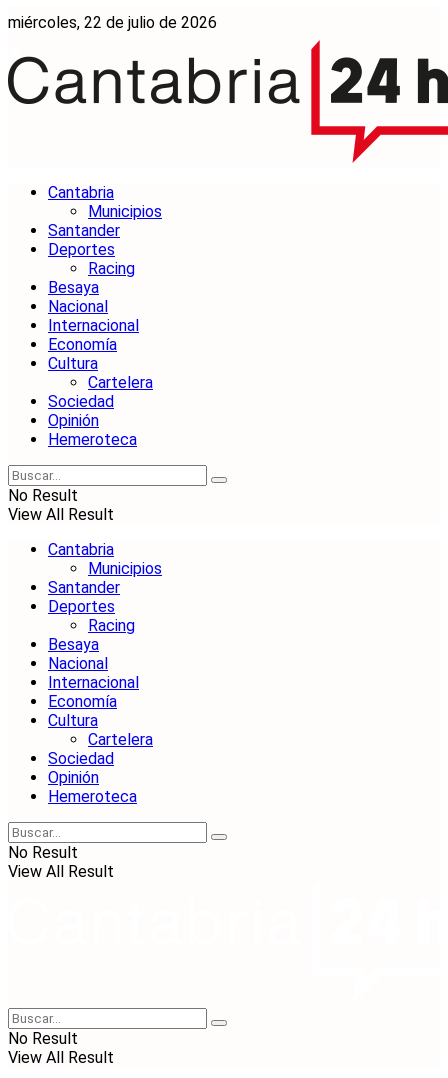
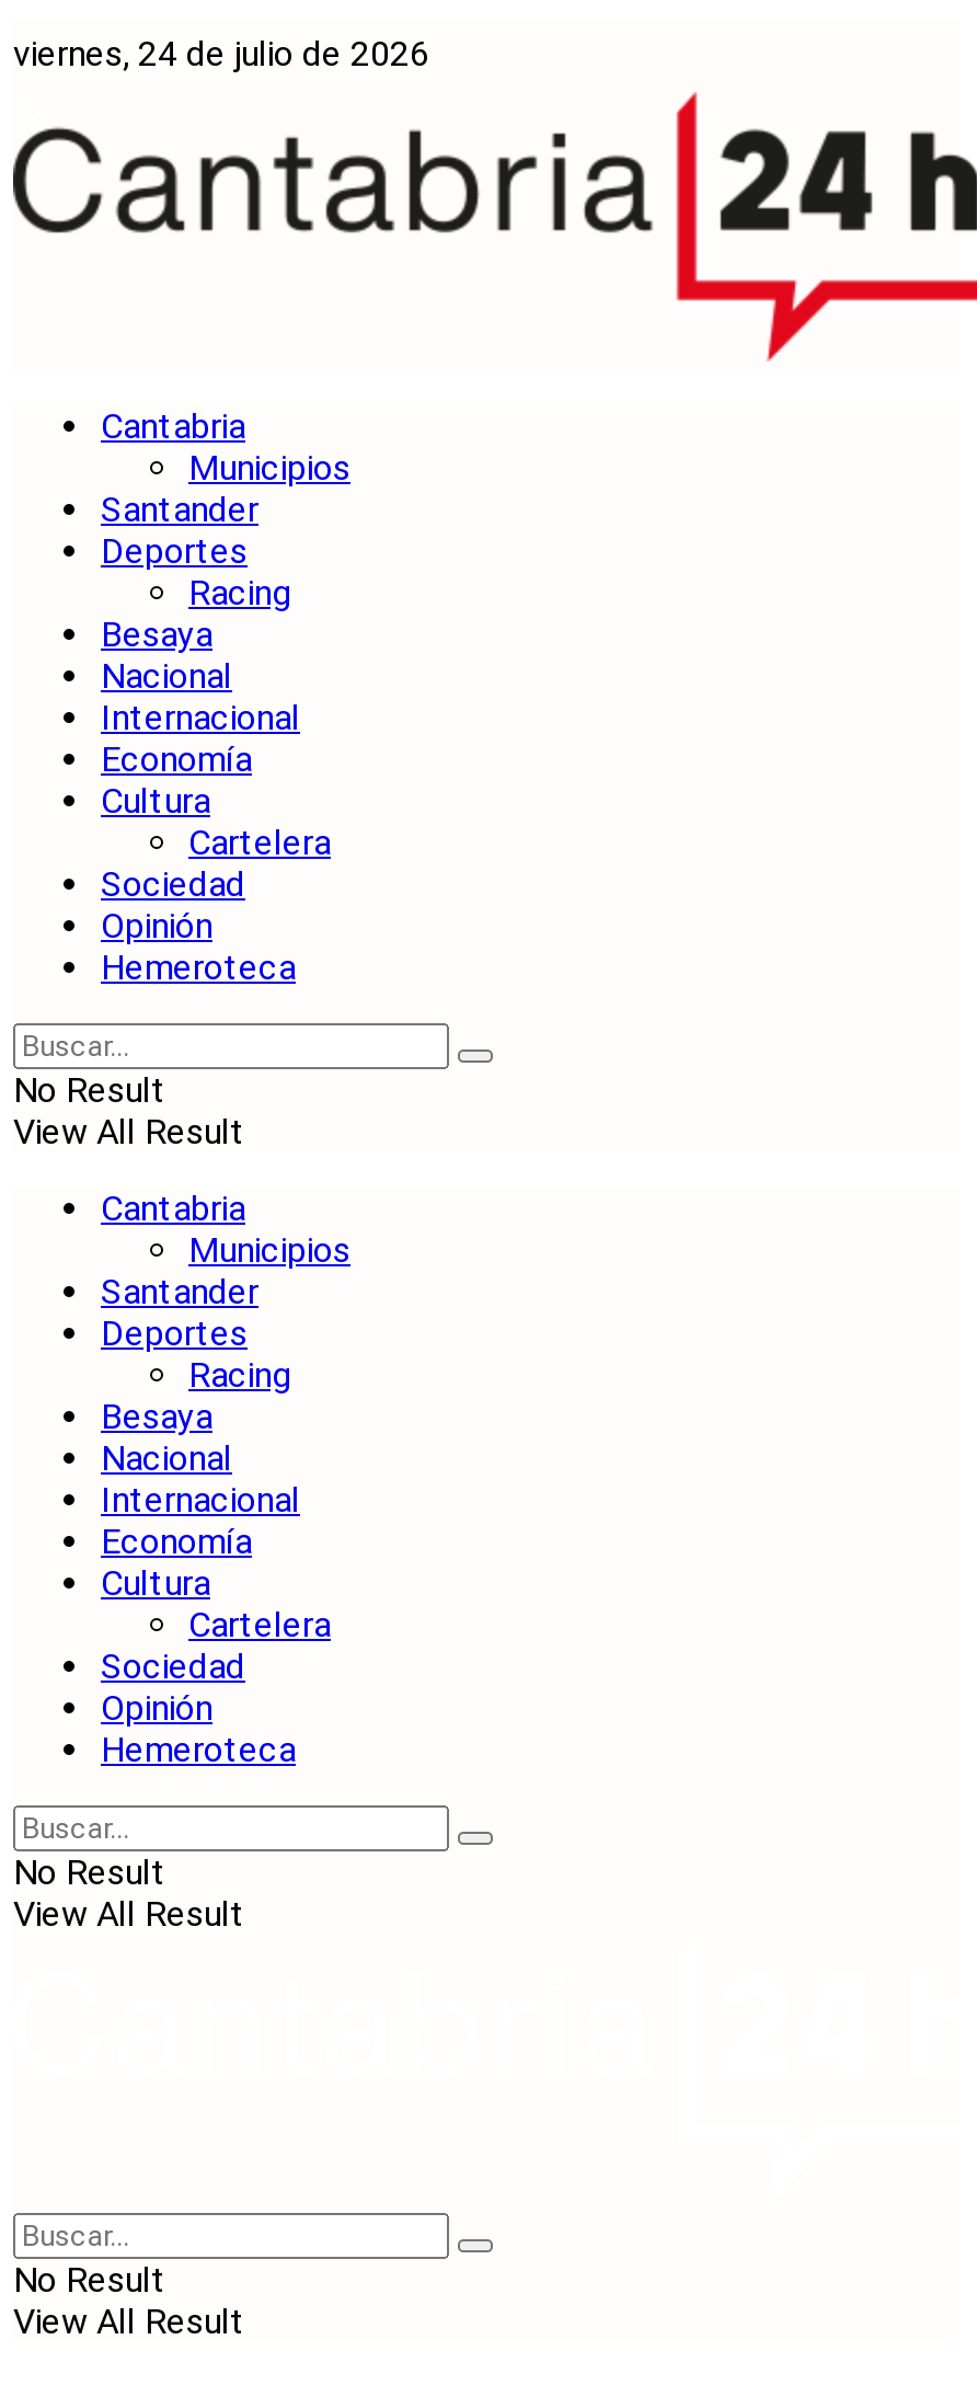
[8,13,217,32] miércoles, 22 de julio de 2026 -> [13,33,429,74] viernes, 24 de julio de 2026

